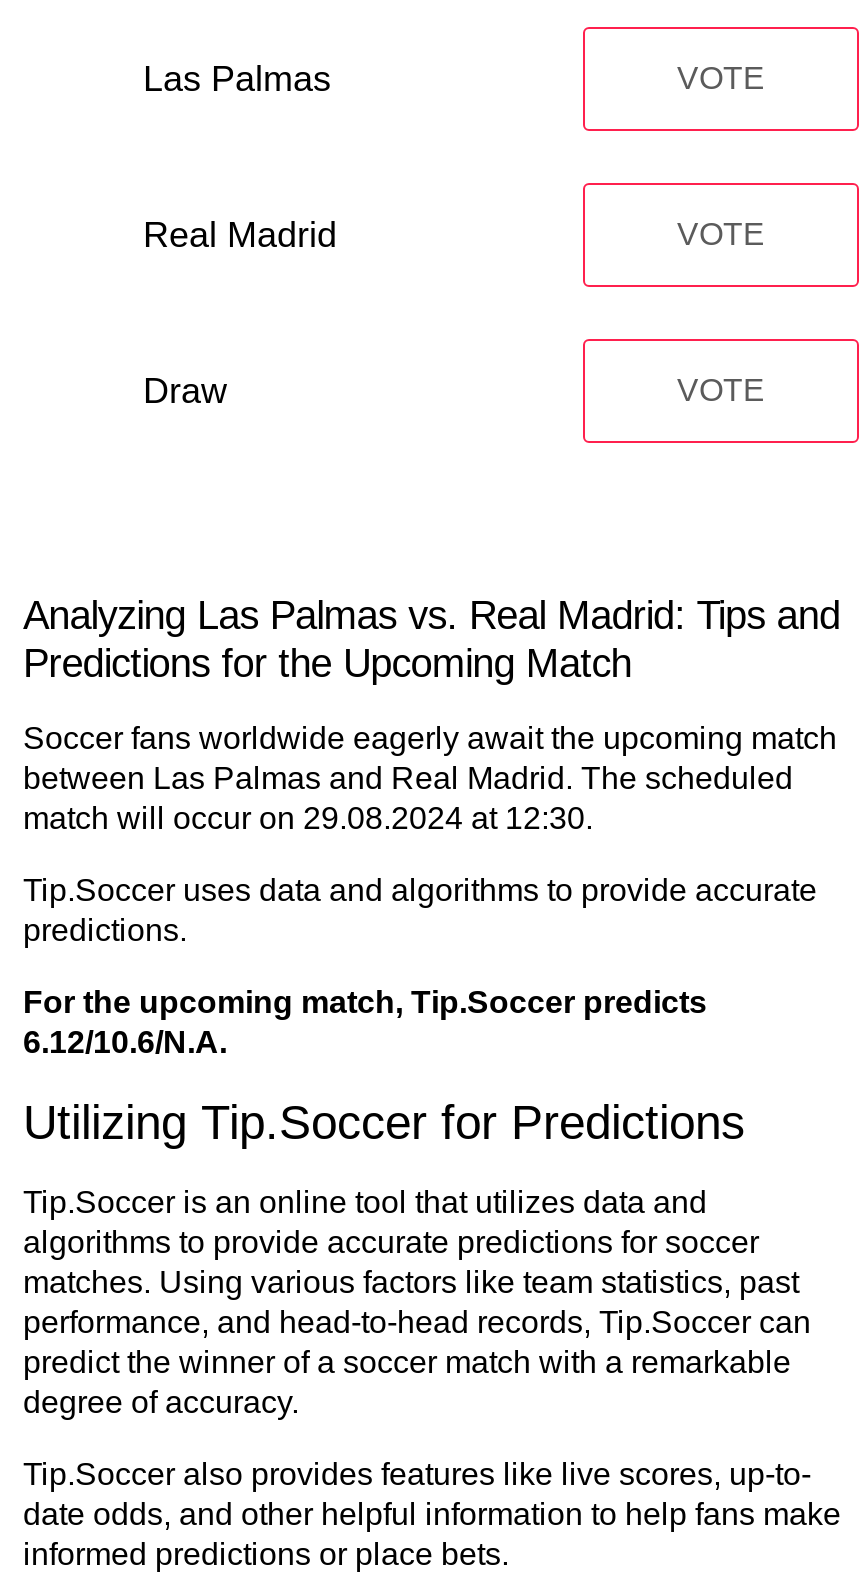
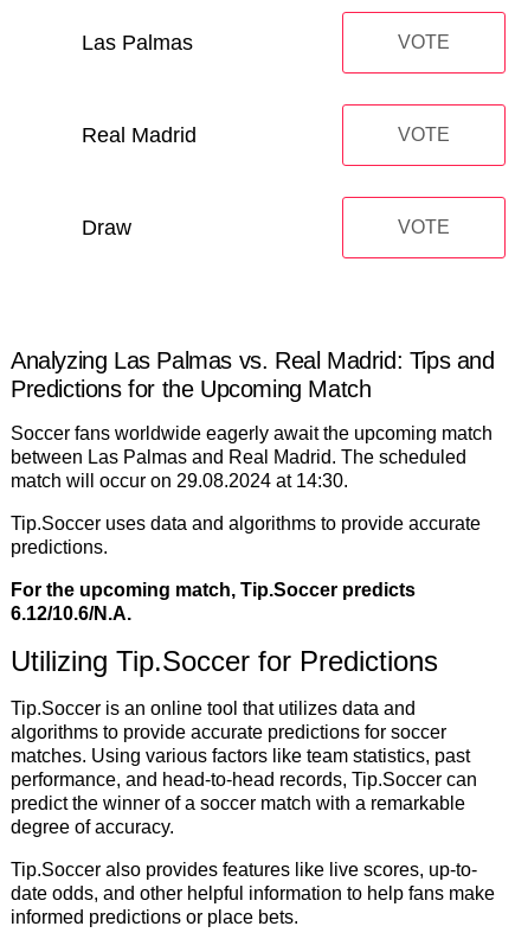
[23,802,593,836] match will occur on 29.08.2024 at 12:30. -> [11,471,348,491] match will occur on 29.08.2024 at 14:30.

